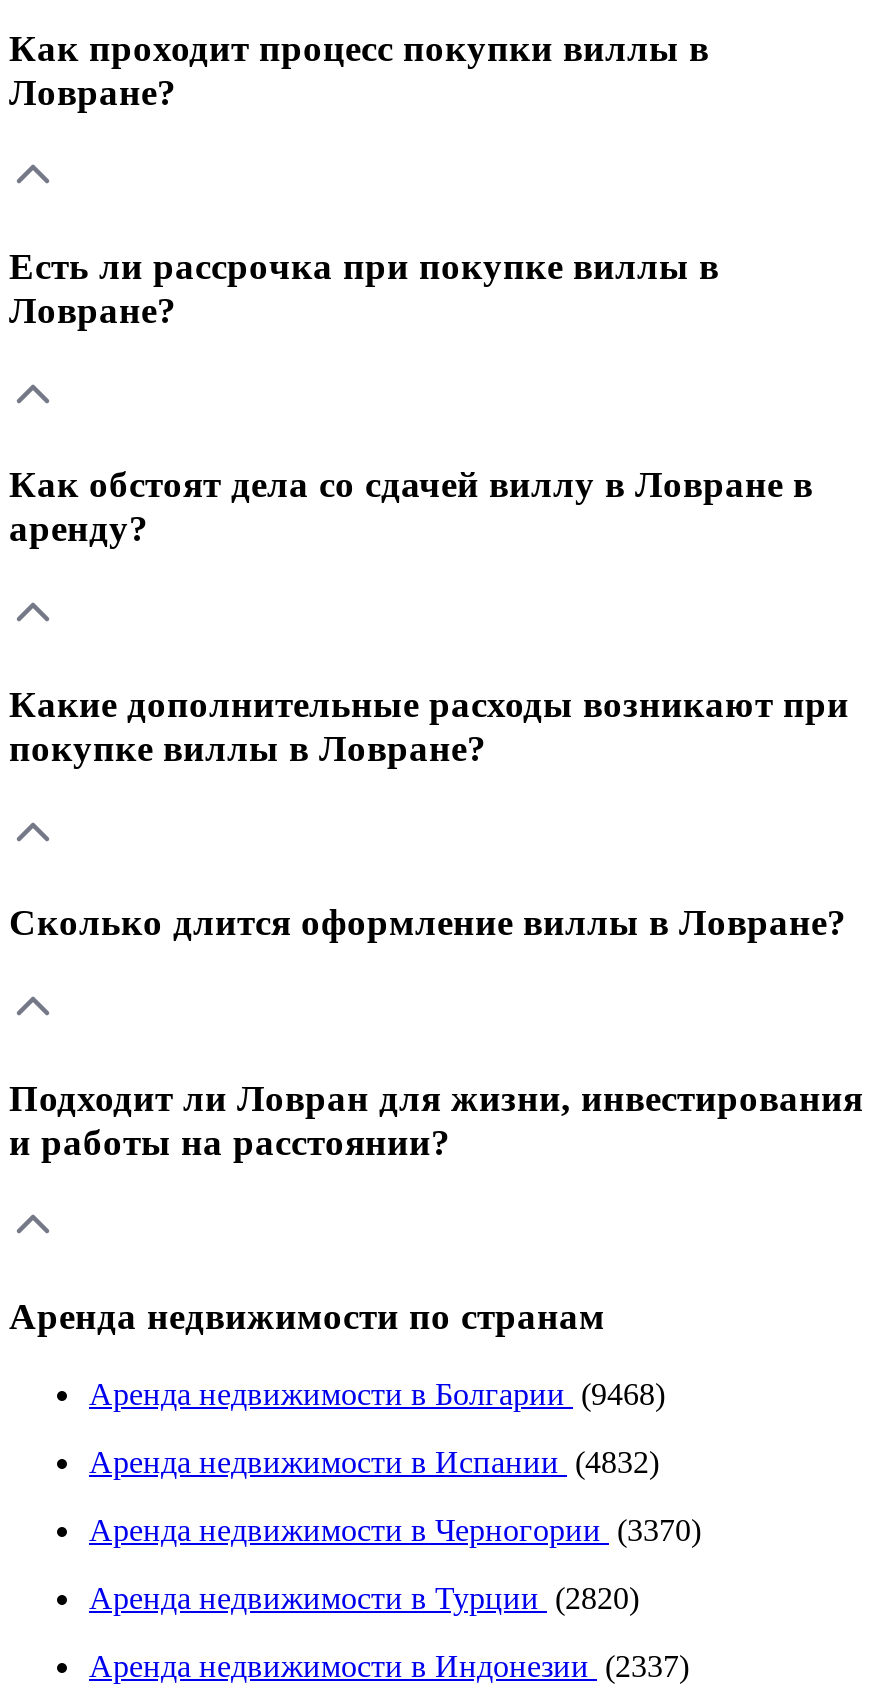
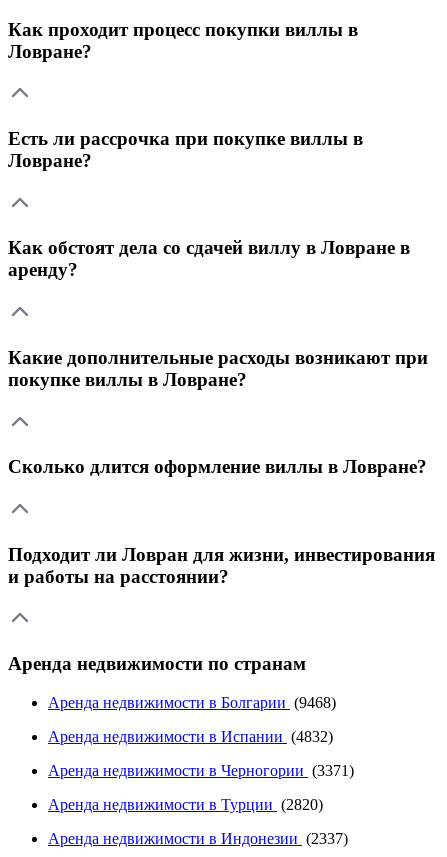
[89,1513,701,1547] Аренда недвижимости в Черногории (3370) -> [48,762,354,779] Аренда недвижимости в Черногории (3371)

